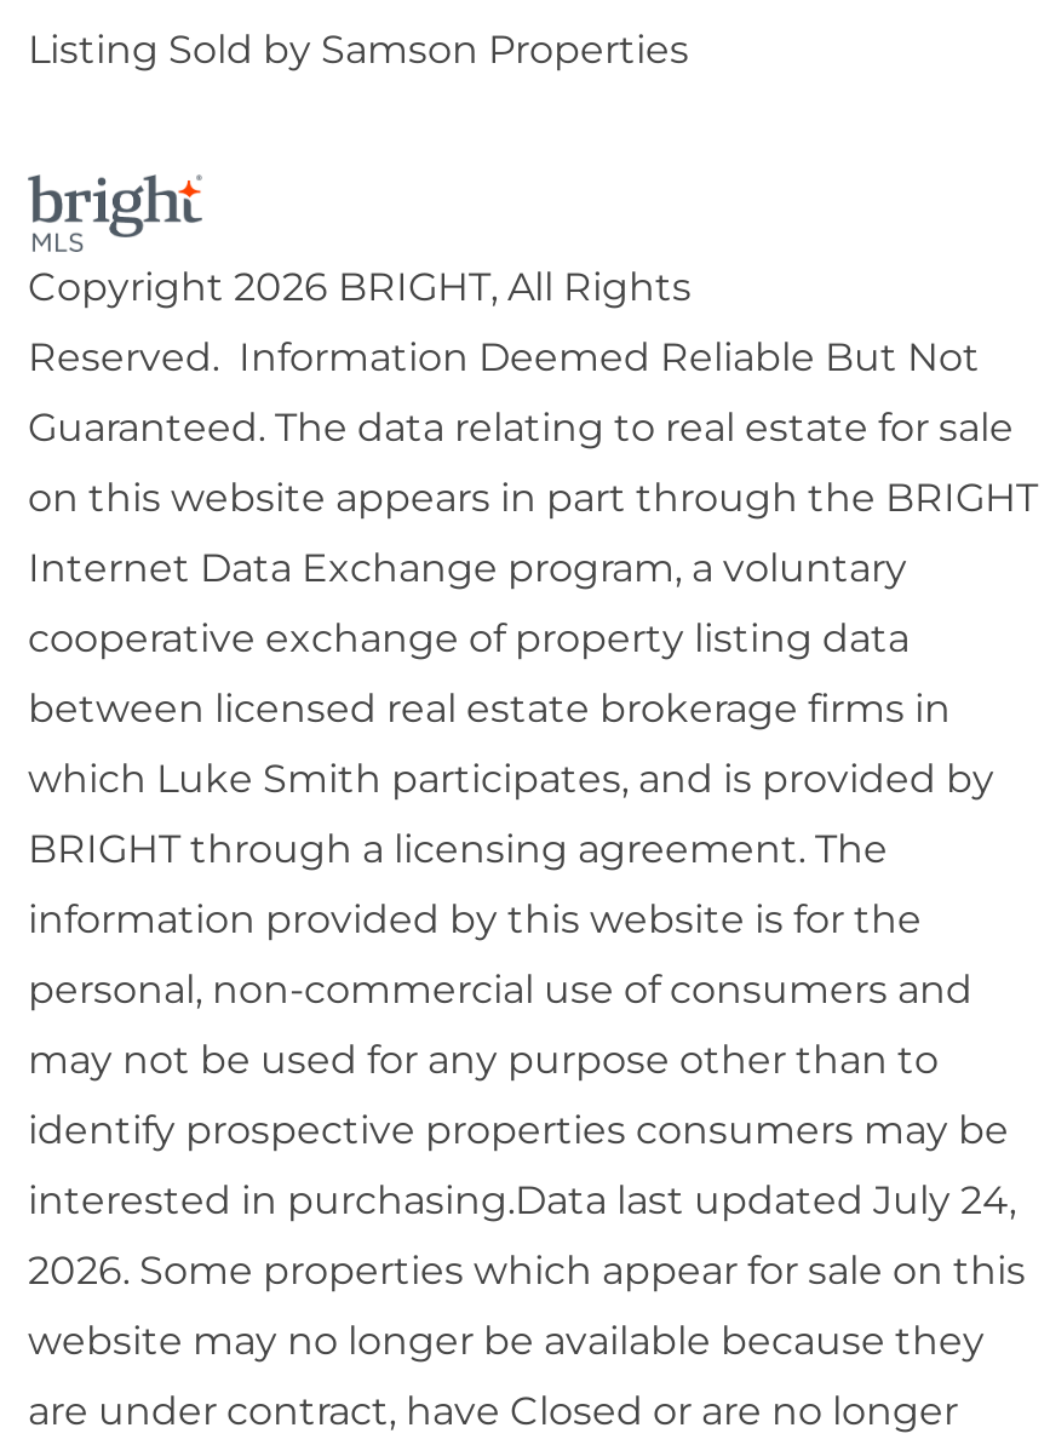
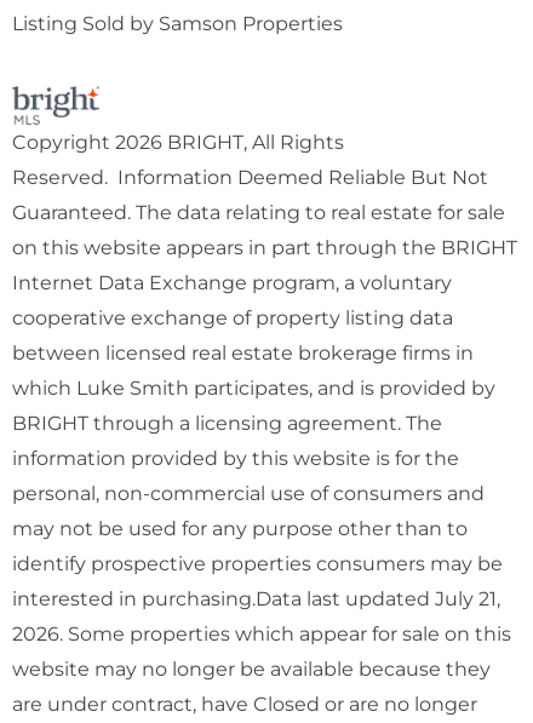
[28,1177,1016,1223] interested in purchasing.Data last updated July 24, -> [12,587,500,610] interested in purchasing.Data last updated July 21,

